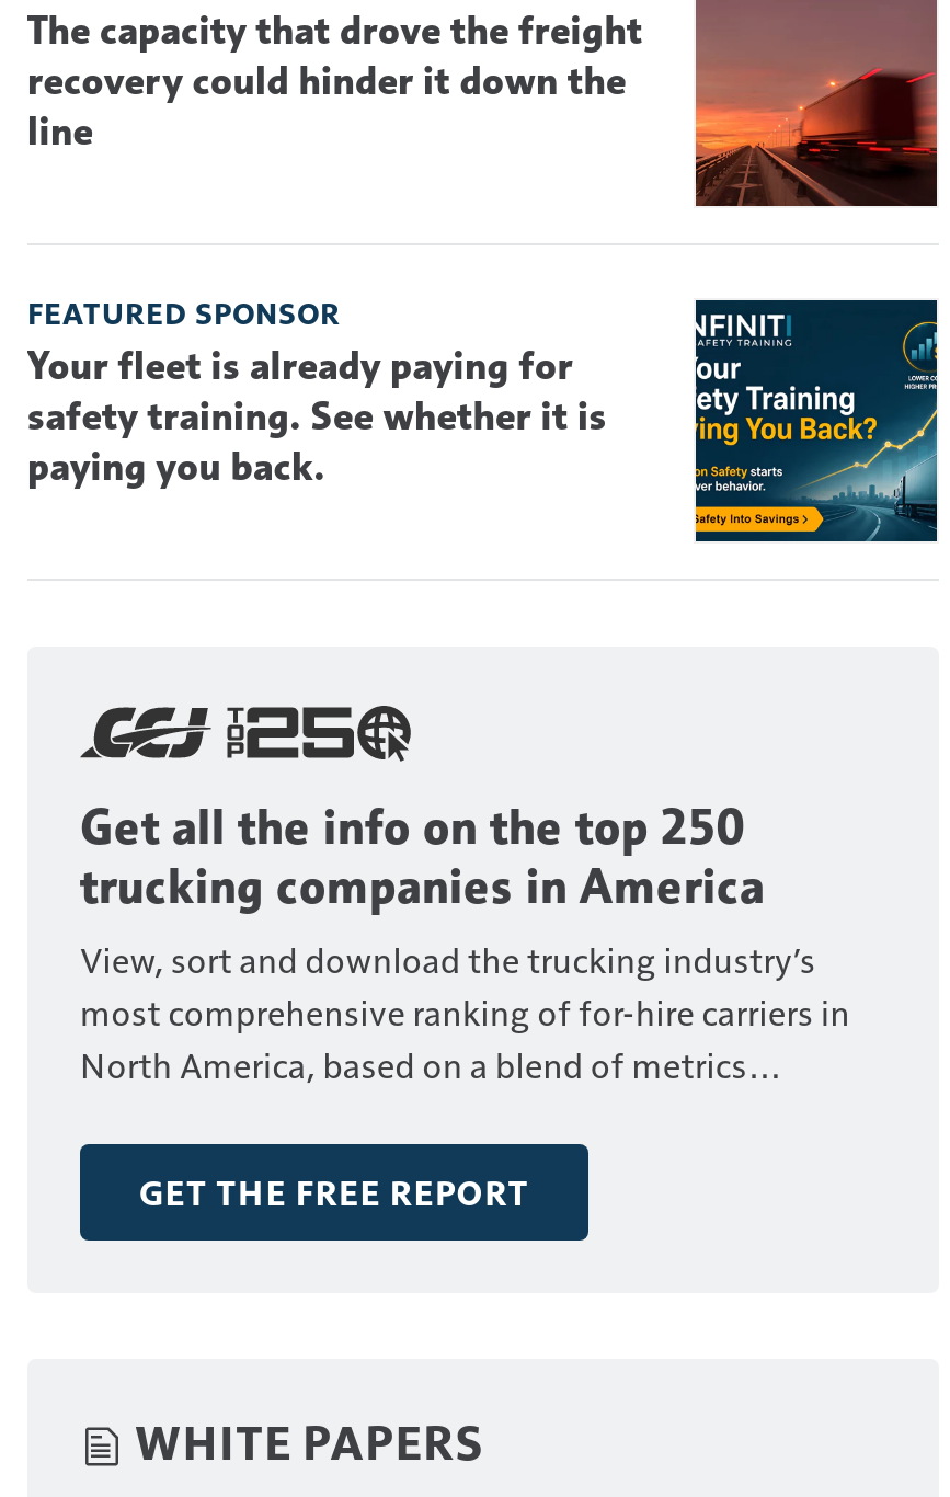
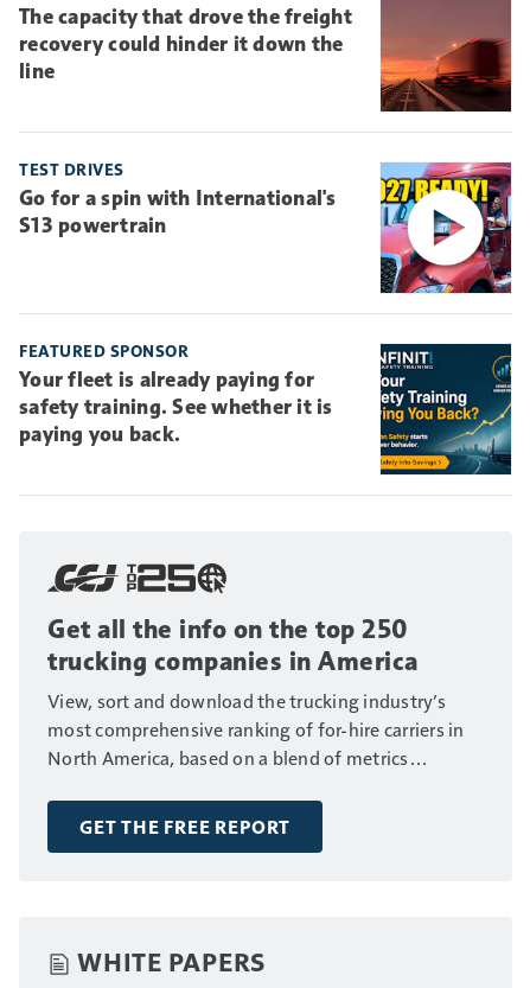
none -> [19,158,512,294] [image] | TEST DRIVES | Go for a spin with International's | S13 powertrain

